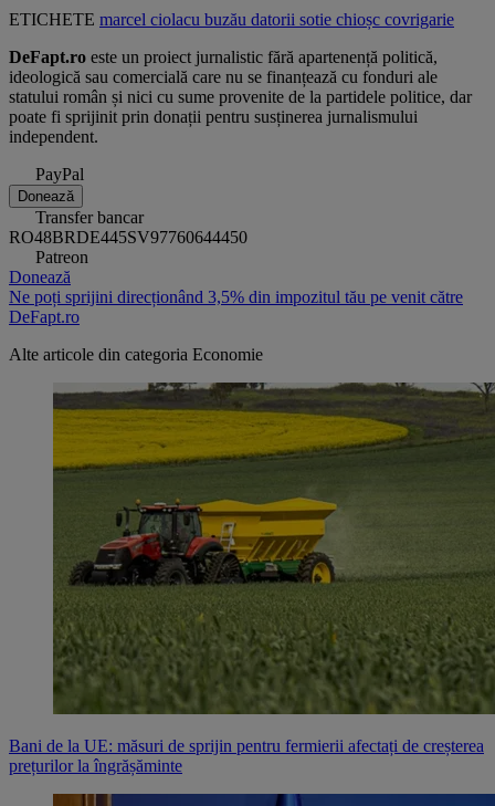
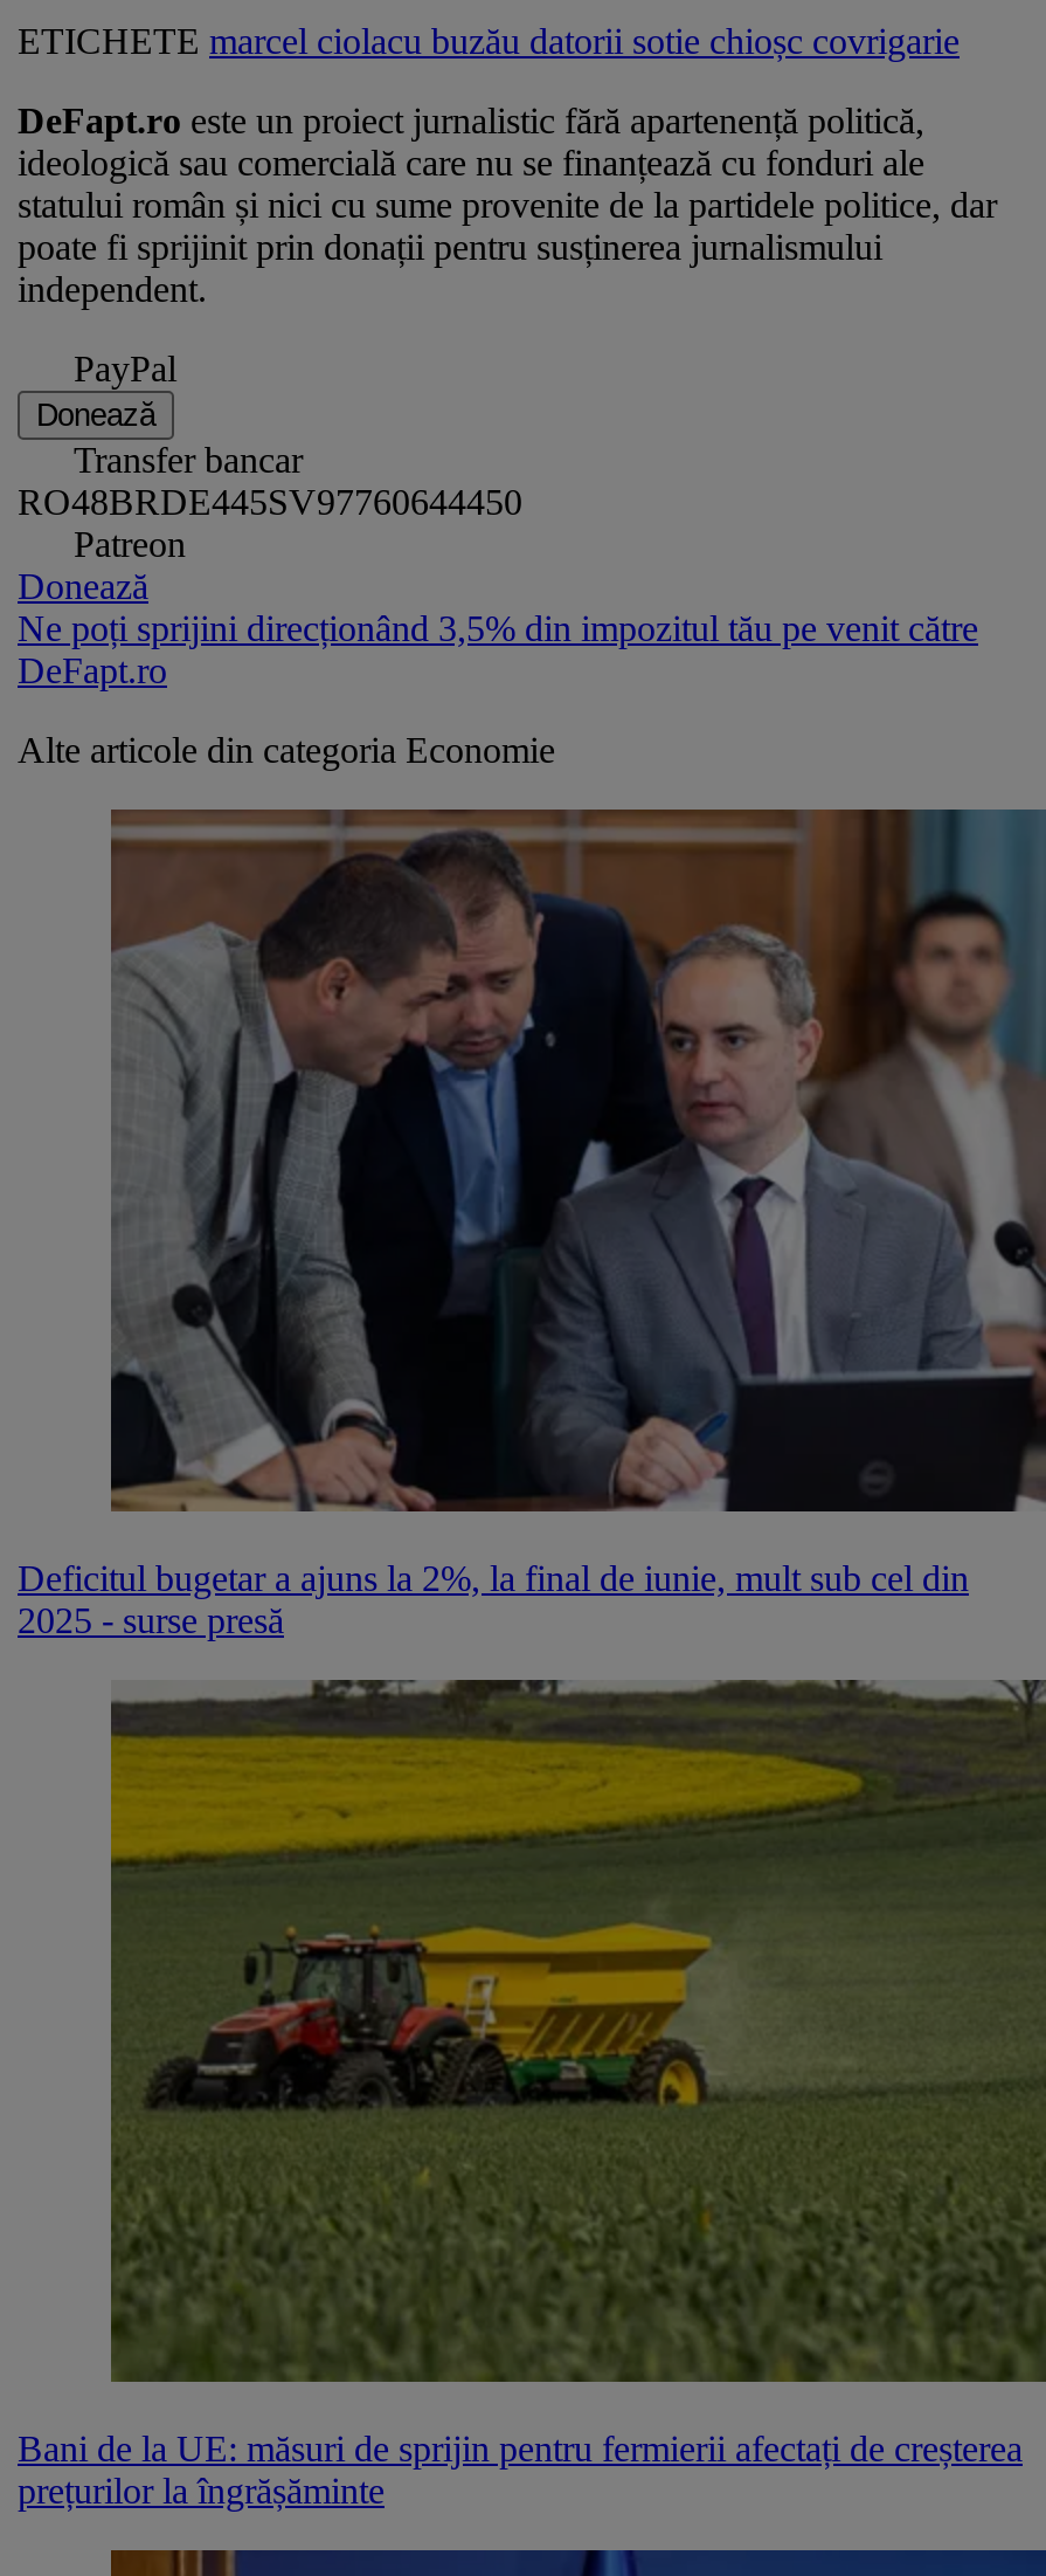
none -> [18,807,1039,1640] [image] | Deficitul bugetar a ajuns la 2%, la final de iunie, mult sub cel din | 2025 - surse presă

